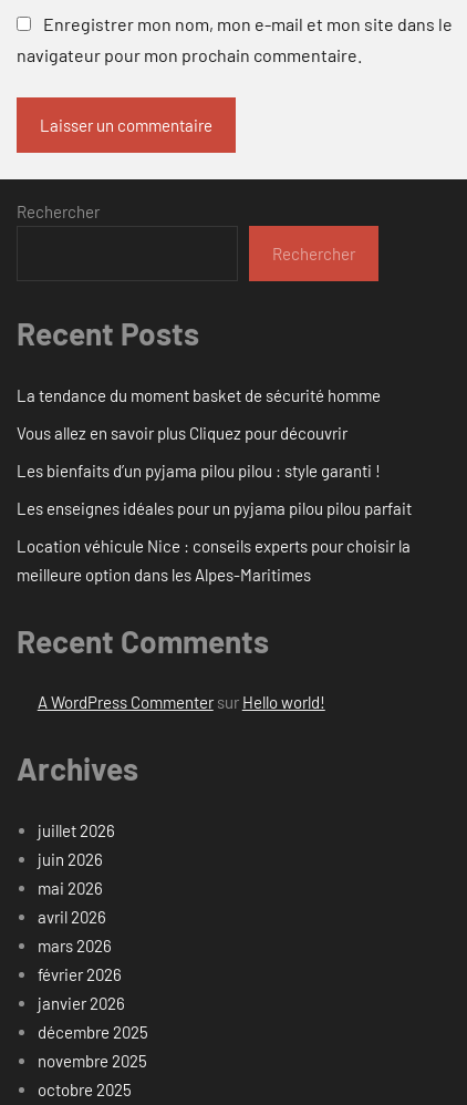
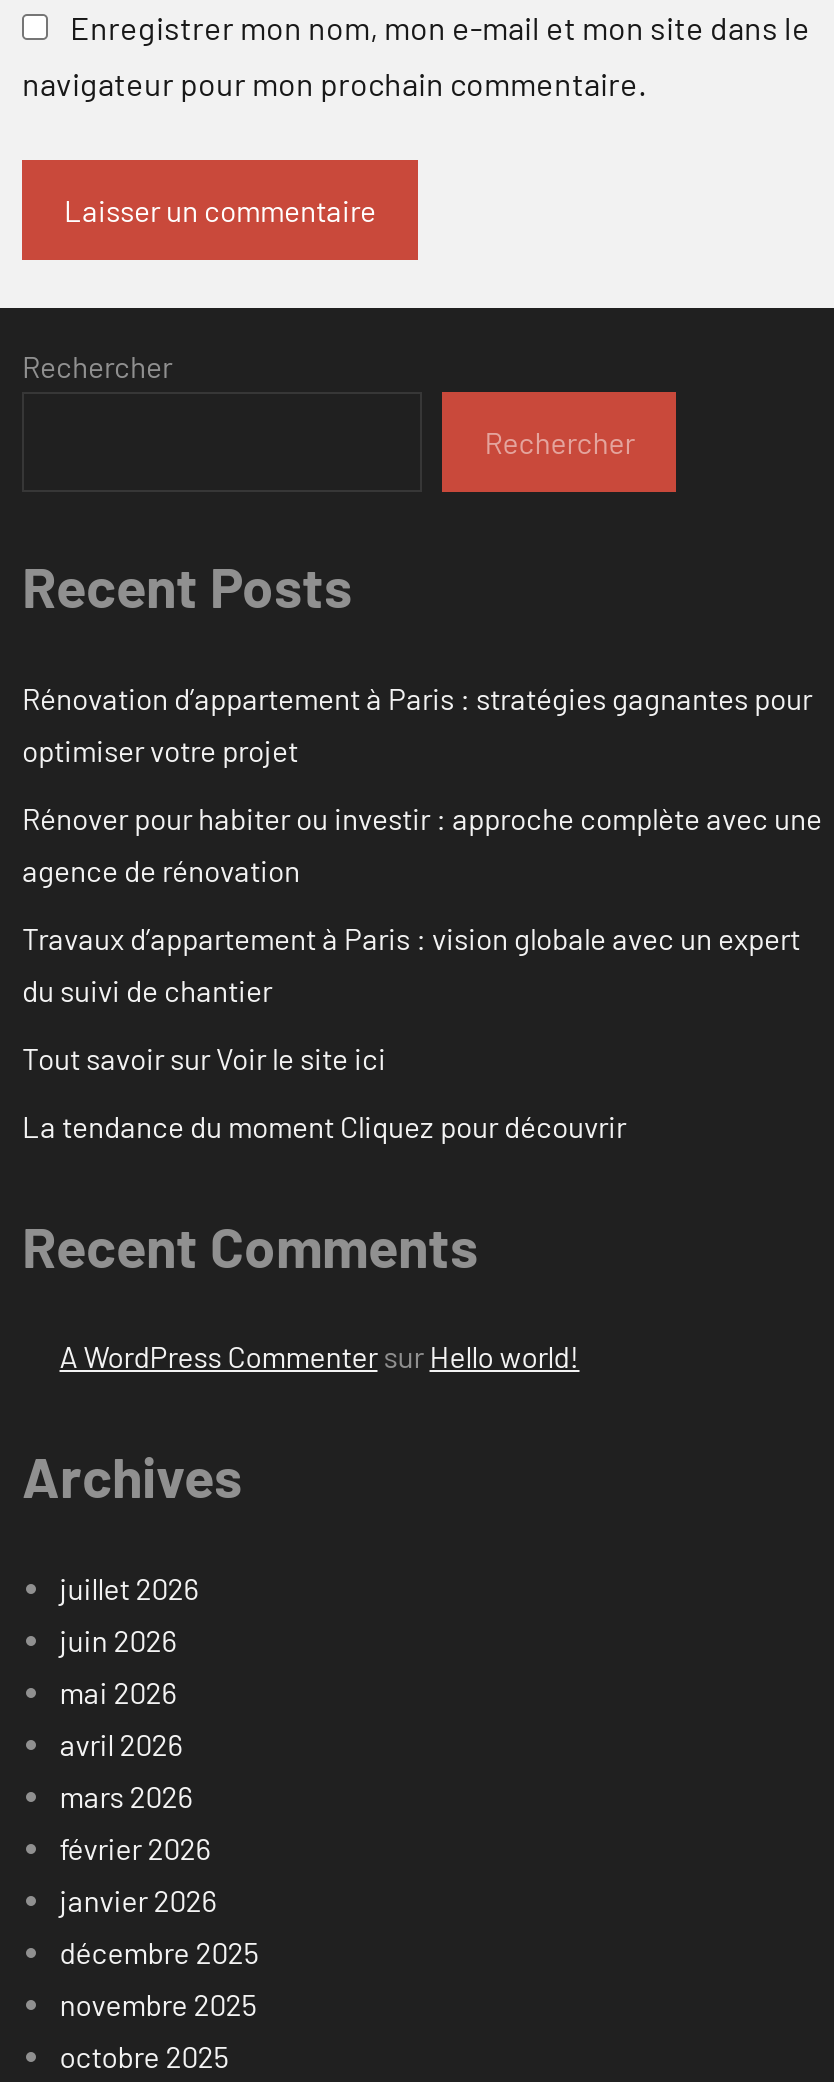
[17,385,381,405] La tendance du moment basket de sécurité homme -> [22,680,812,768] Rénovation d’appartement à Paris : stratégies gagnantes pour | optimiser votre projet
[17,423,347,443] Vous allez en savoir plus Cliquez pour découvrir -> [22,800,822,888] Rénover pour habiter ou investir : approche complète avec une | agence de rénovation
[17,460,381,480] Les bienfaits d’un pyjama pilou pilou : style garanti ! -> [22,920,800,1008] Travaux d’appartement à Paris : vision globale avec un expert | du suivi de chantier
[17,498,412,518] Les enseignes idéales pour un pyjama pilou pilou parfait -> [22,1040,386,1076] Tout savoir sur Voir le site ici
[17,536,411,584] Location véhicule Nice : conseils experts pour choisir la | meilleure option dans les Alpes-Maritimes -> [22,1108,626,1144] La tendance du moment Cliquez pour découvrir

